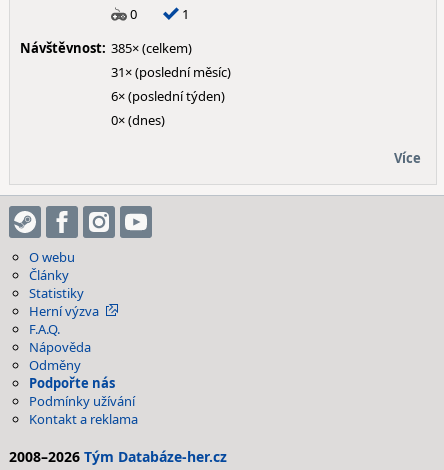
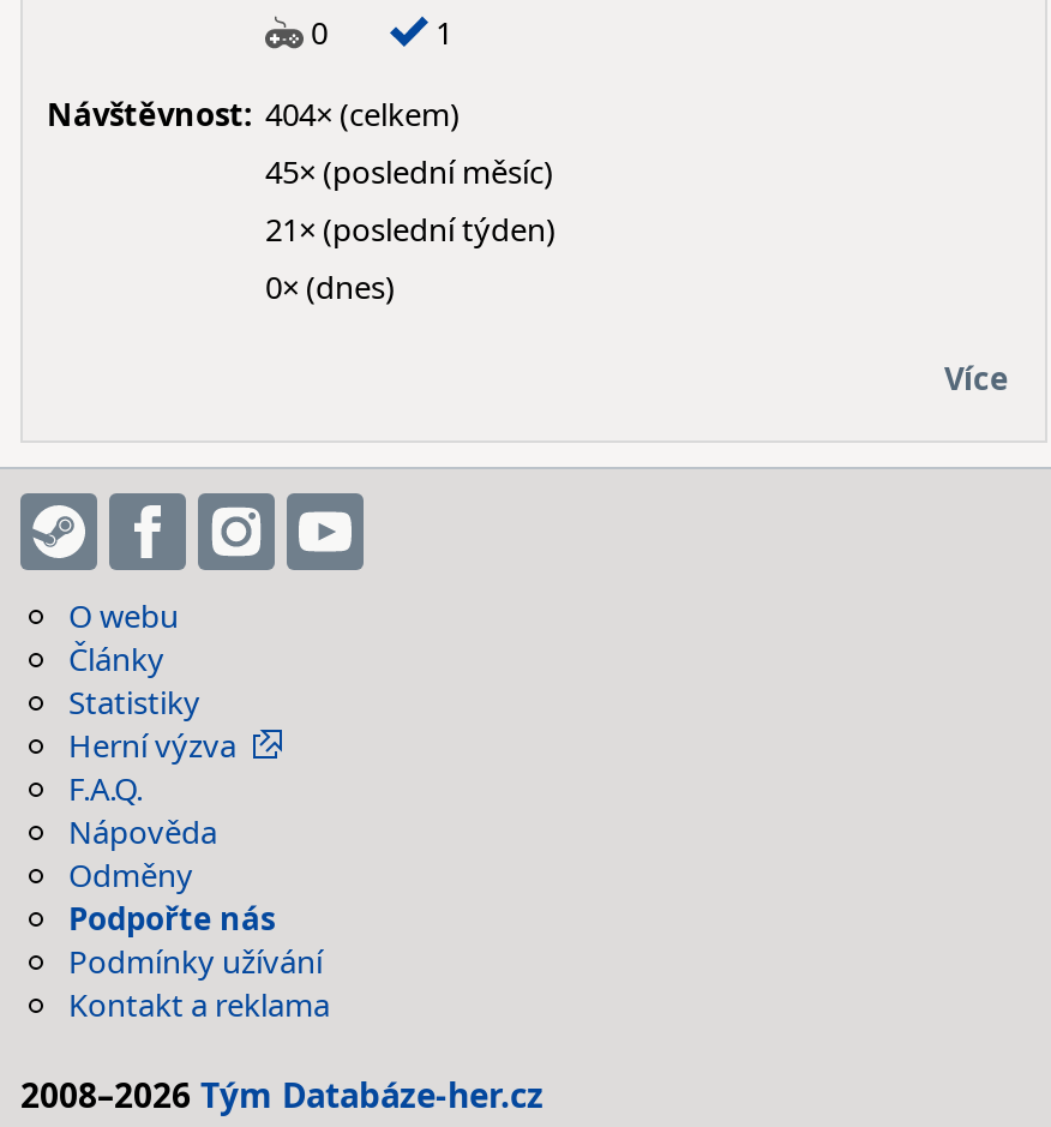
[20,39,192,57] Návštěvnost: 385× (celkem) -> [47,92,460,136] Návštěvnost: 404× (celkem)
[111,63,231,81] 31× (poslední měsíc) -> [265,150,553,193] 45× (poslední měsíc)
[111,87,225,105] 6× (poslední týden) -> [265,208,555,251] 21× (poslední týden)

